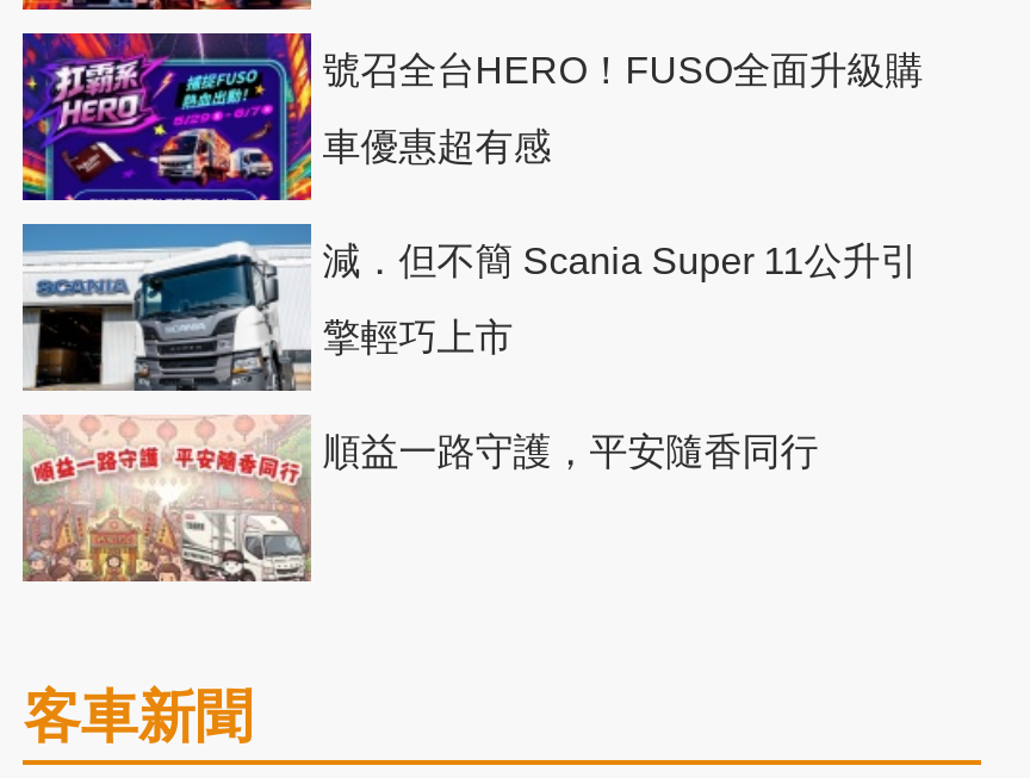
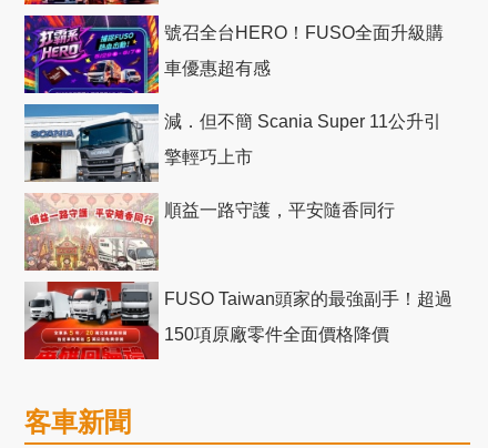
none -> [23,281,452,360] [image] | FUSO Taiwan頭家的最強副手！超過 | 150項原廠零件全面價格降價

